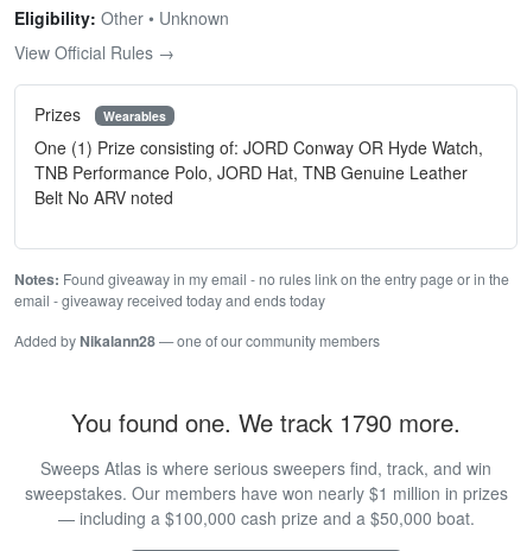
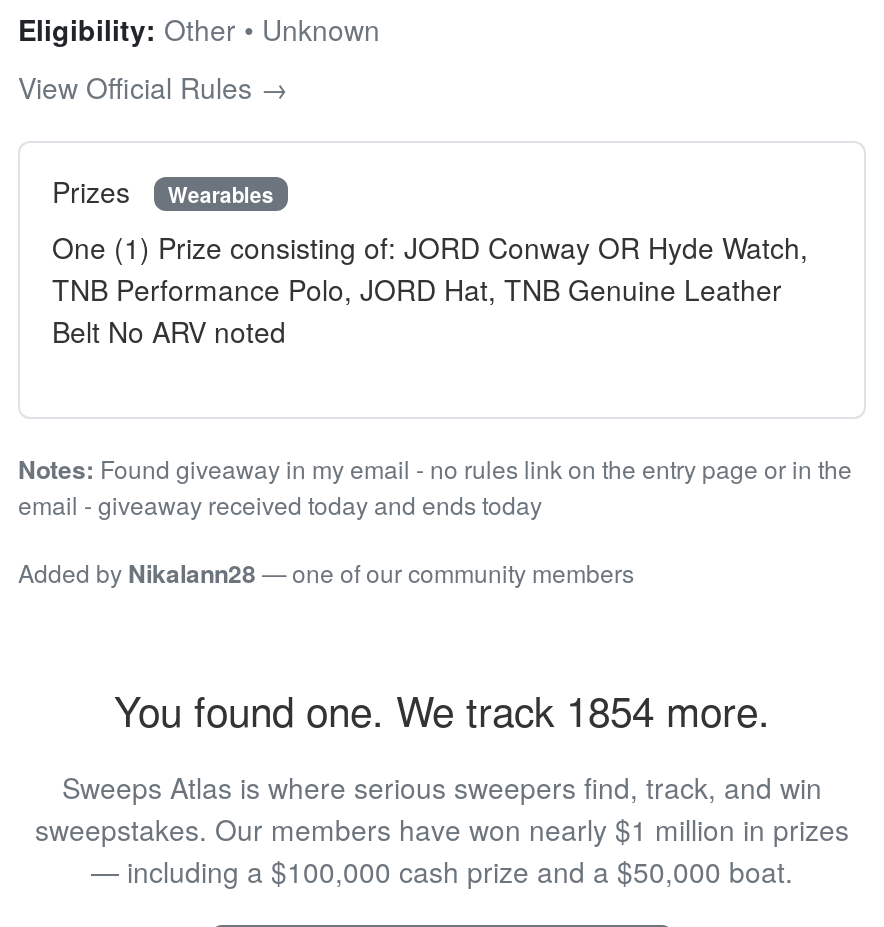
[71,405,461,440] You found one. We track 1790 more. -> [114,682,770,740] You found one. We track 1854 more.

